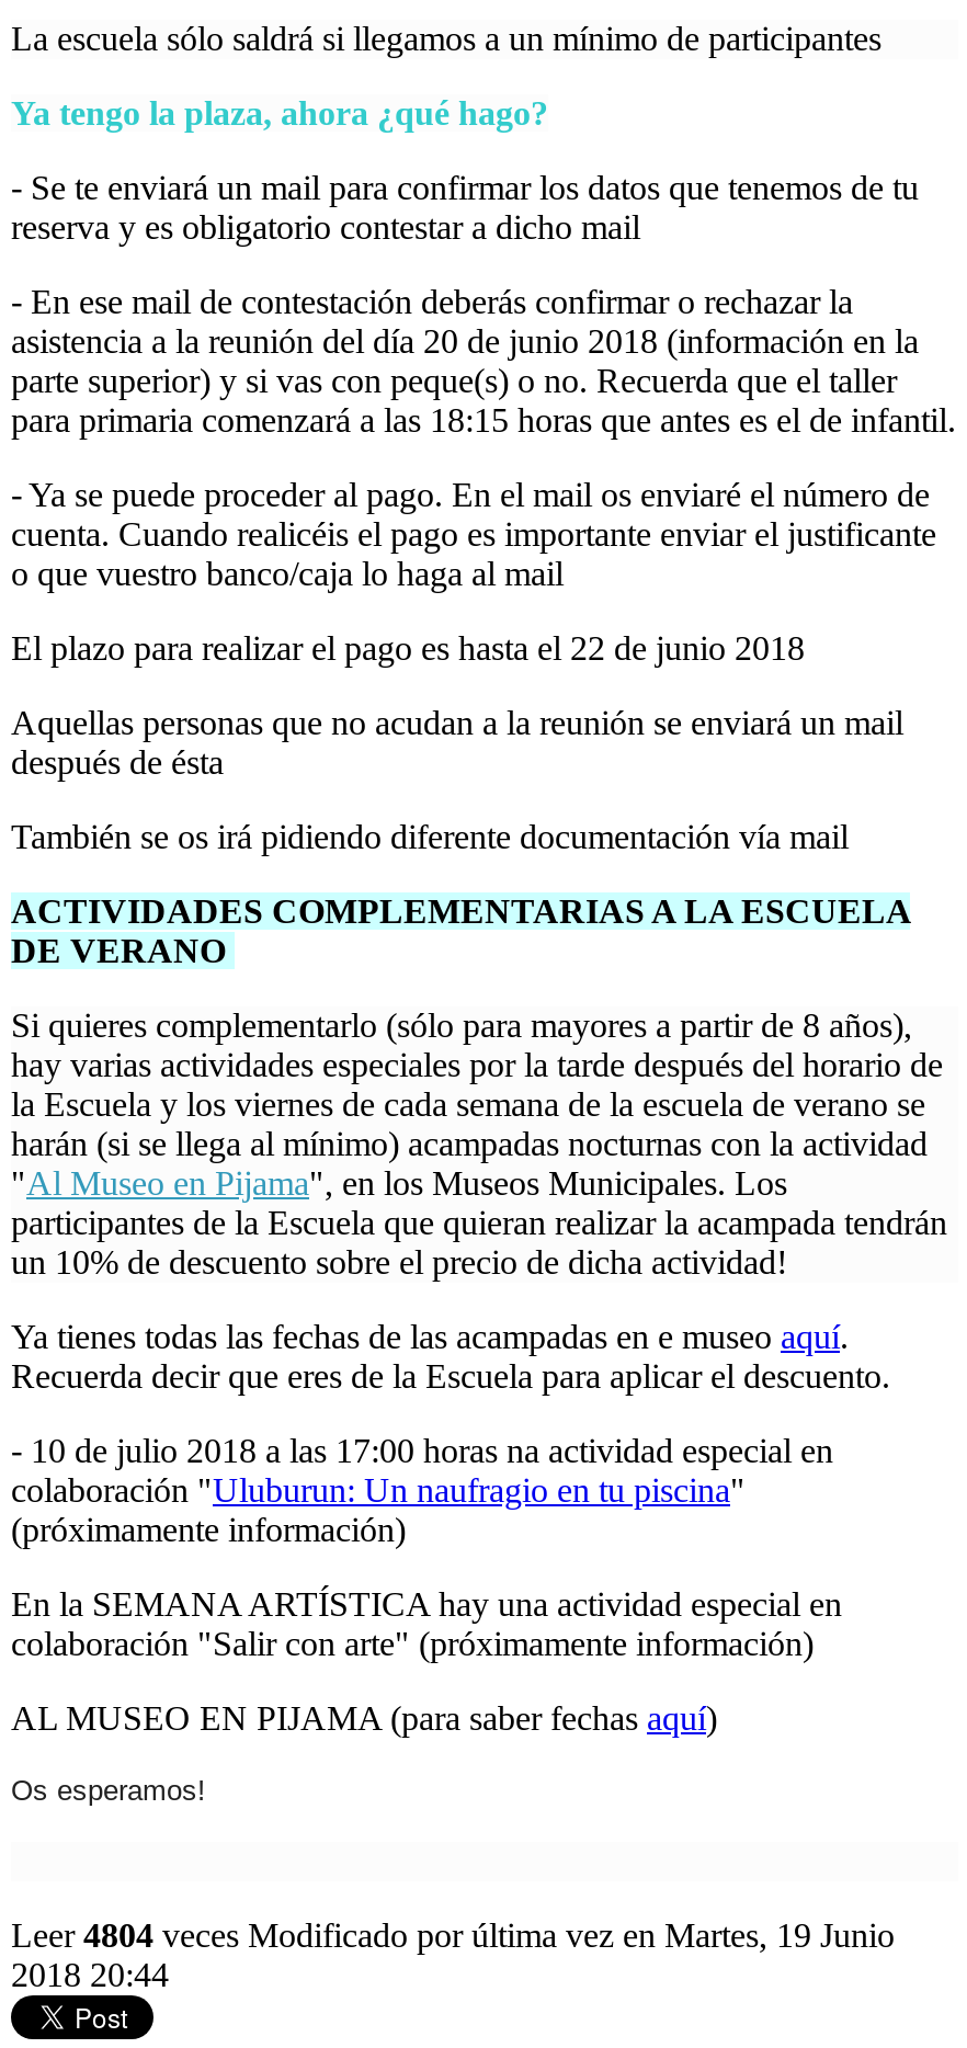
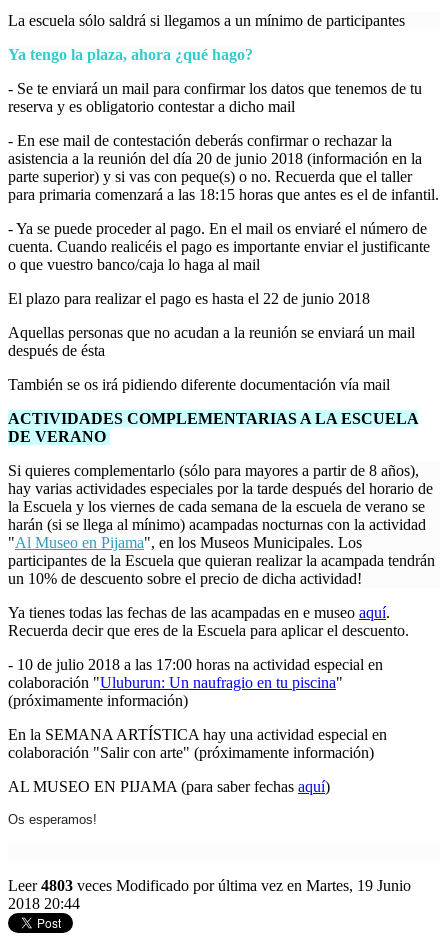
[11,1917,895,1955] Leer 4804 veces Modificado por última vez en Martes, 19 Junio -> [8,877,411,894] Leer 4803 veces Modificado por última vez en Martes, 19 Junio

